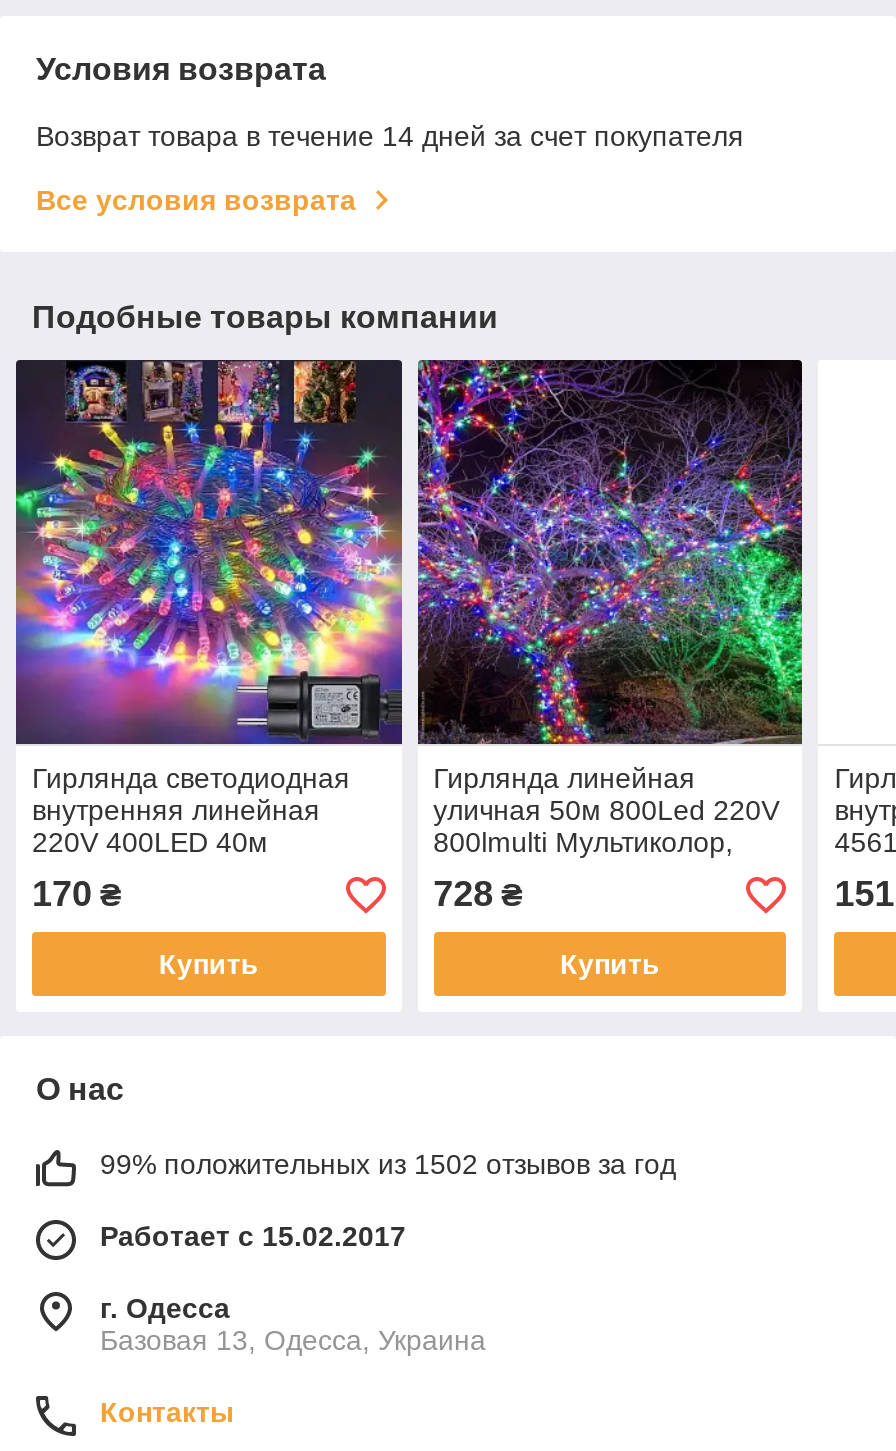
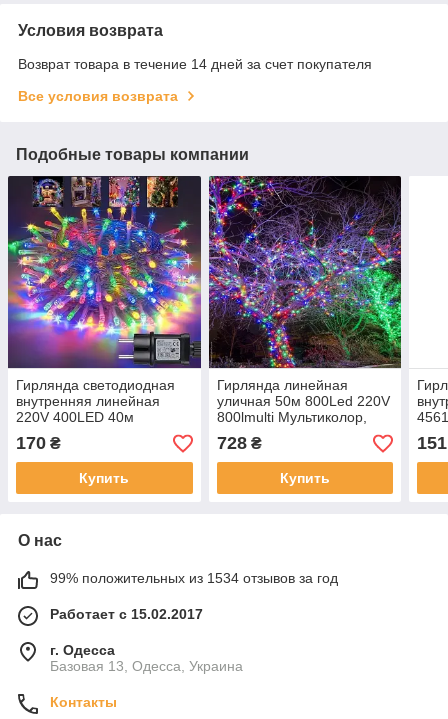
[100,1149,676,1181] 99% положительных из 1502 отзывов за год -> [50,570,338,586] 99% положительных из 1534 отзывов за год

